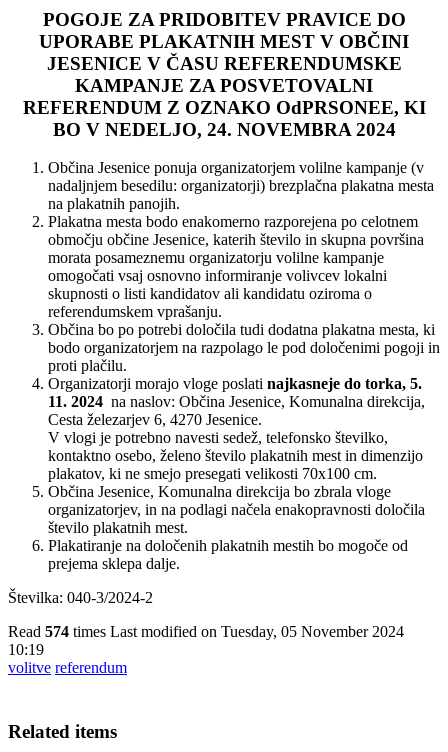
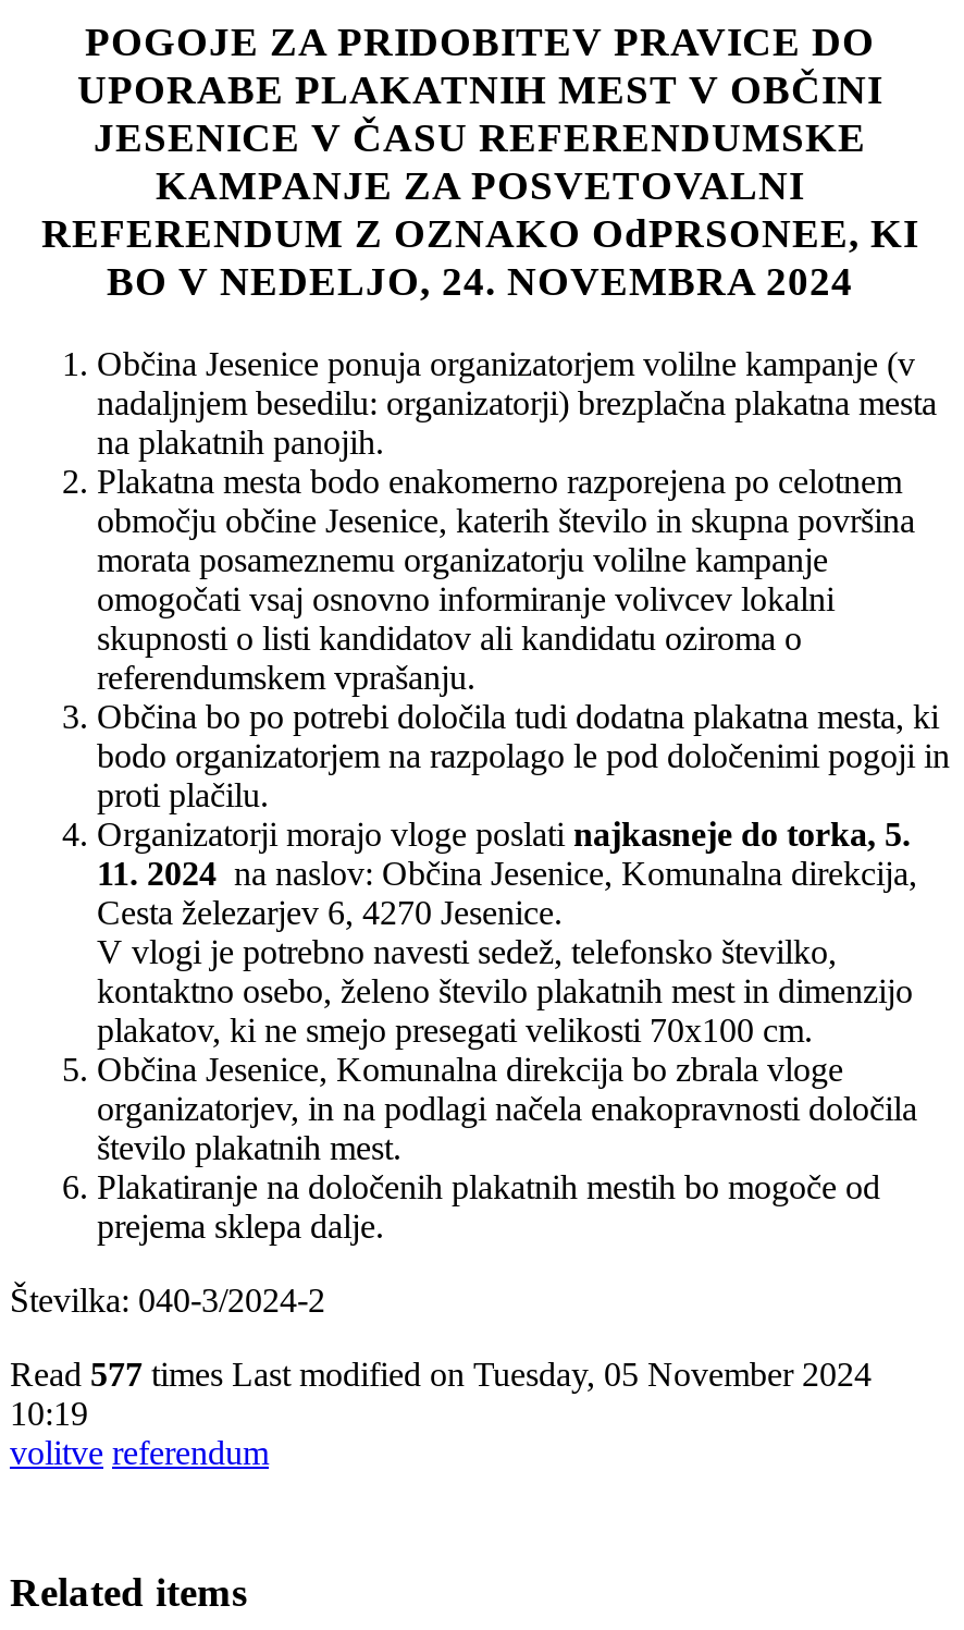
[8,623,404,640] Read 574 times Last modified on Tuesday, 05 November 2024 -> [10,1356,872,1394] Read 577 times Last modified on Tuesday, 05 November 2024

